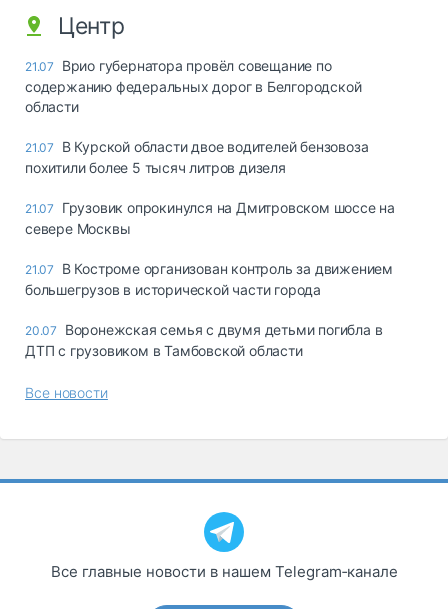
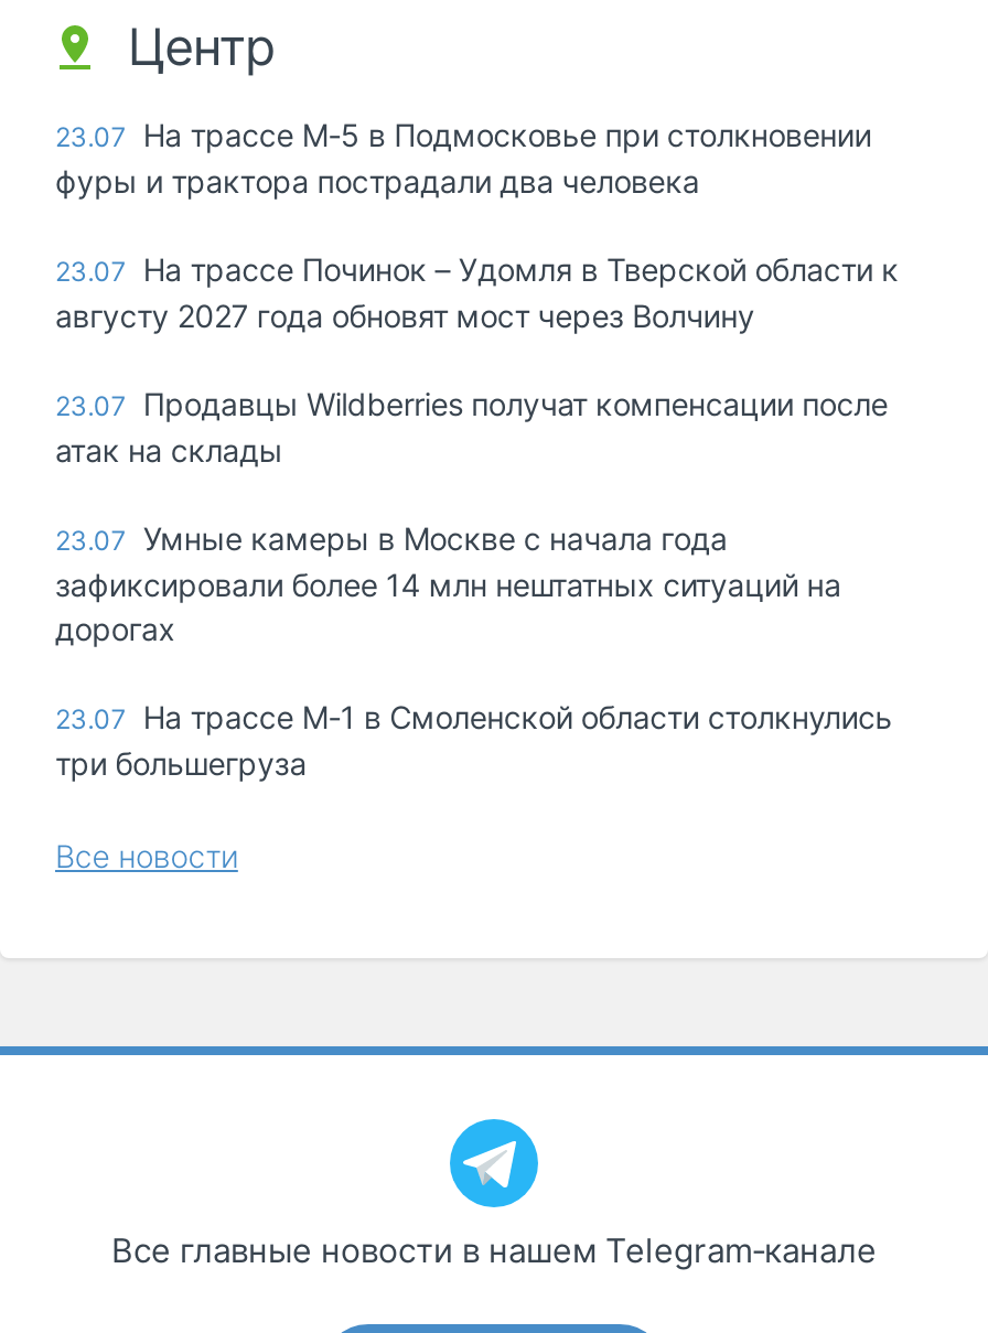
[25,57,361,115] 21.07 Врио губернатора провёл совещание по | содержанию федеральных дорог в Белгородской | области -> [55,116,871,200] 23.07 На трассе М-5 в Подмосковье при столкновении | фуры и трактора пострадали два человека
[25,138,368,176] 21.07 В Курской области двое водителей бензовоза | похитили более 5 тысяч литров дизеля -> [55,251,898,334] 23.07 На трассе Починок – Удомля в Тверской области к | августу 2027 года обновят мост через Волчину
[25,199,395,237] 21.07 Грузовик опрокинулся на Дмитровском шоссе на | севере Москвы -> [55,385,888,469] 23.07 Продавцы Wildberries получат компенсации после | атак на склады
[25,260,393,298] 21.07 В Костроме организован контроль за движением | большегрузов в исторической части города -> [55,520,841,647] 23.07 Умные камеры в Москве с начала года | зафиксировали более 14 млн нештатных ситуаций на | дорогах
[25,321,382,359] 20.07 Воронежская семья с двумя детьми погибла в | ДТП с грузовиком в Тамбовской области -> [55,698,892,782] 23.07 На трассе М-1 в Смоленской области столкнулись | три большегруза

